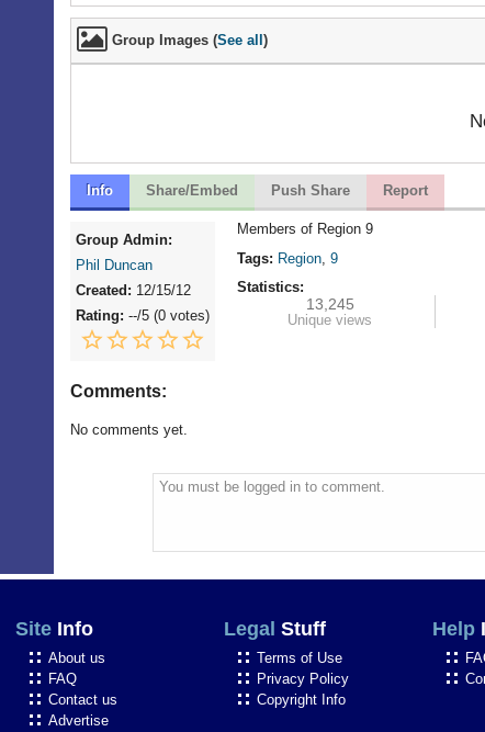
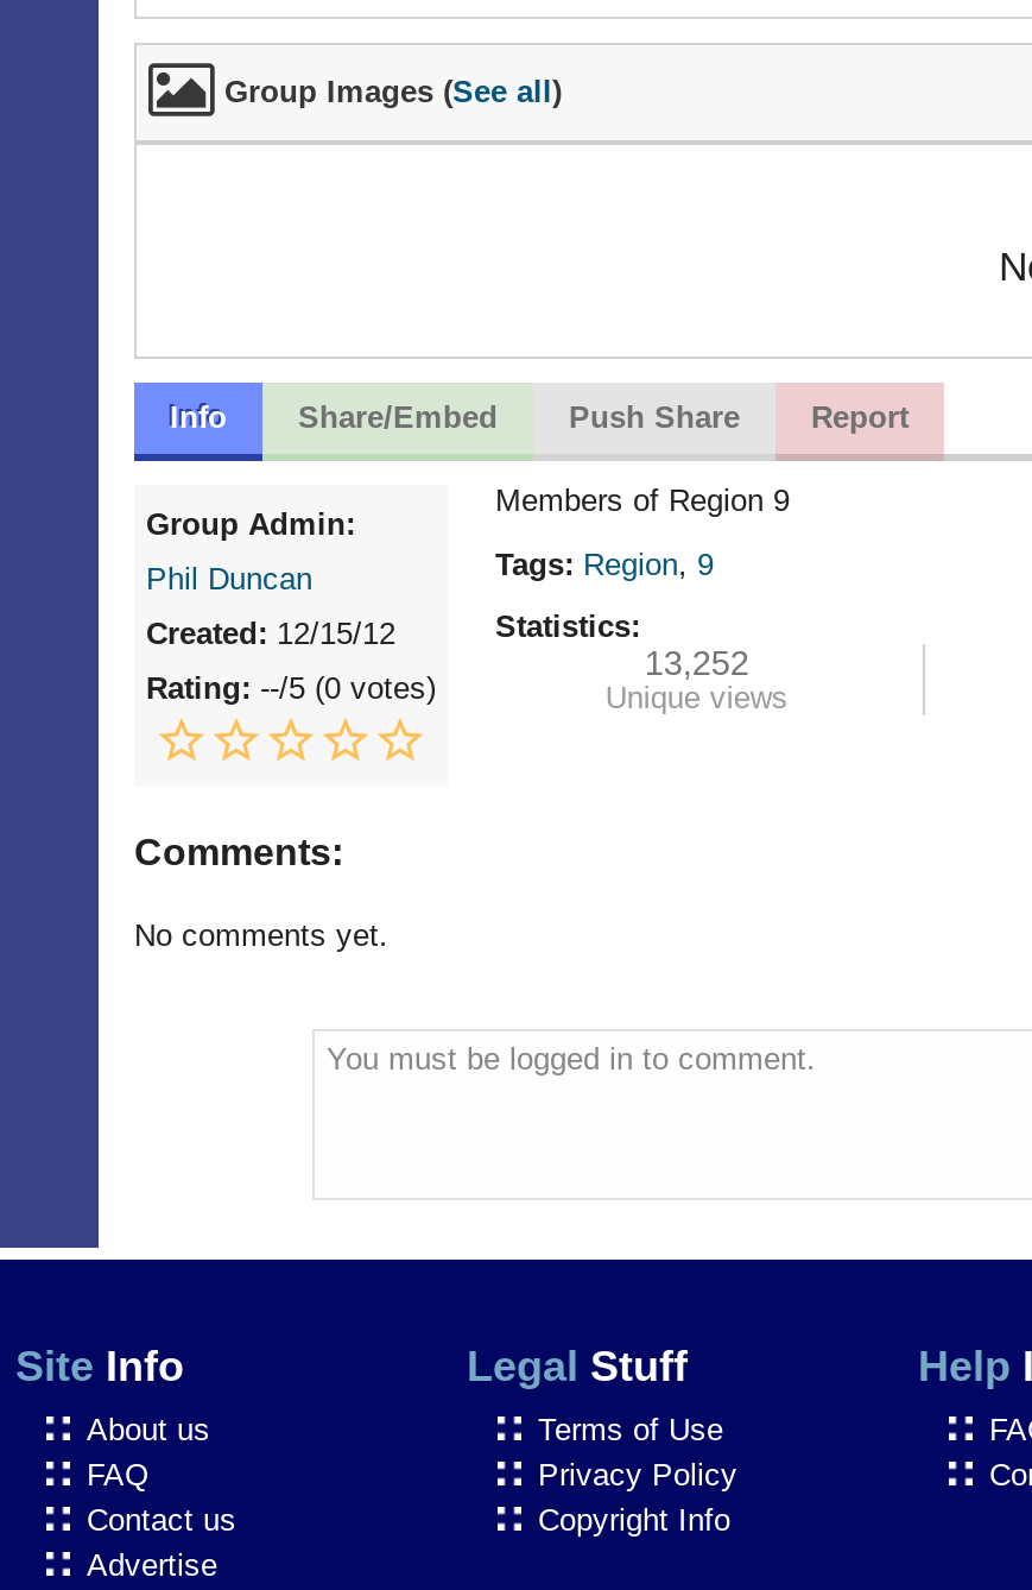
[306,295,354,313] 13,245 -> [645,644,749,682] 13,252

